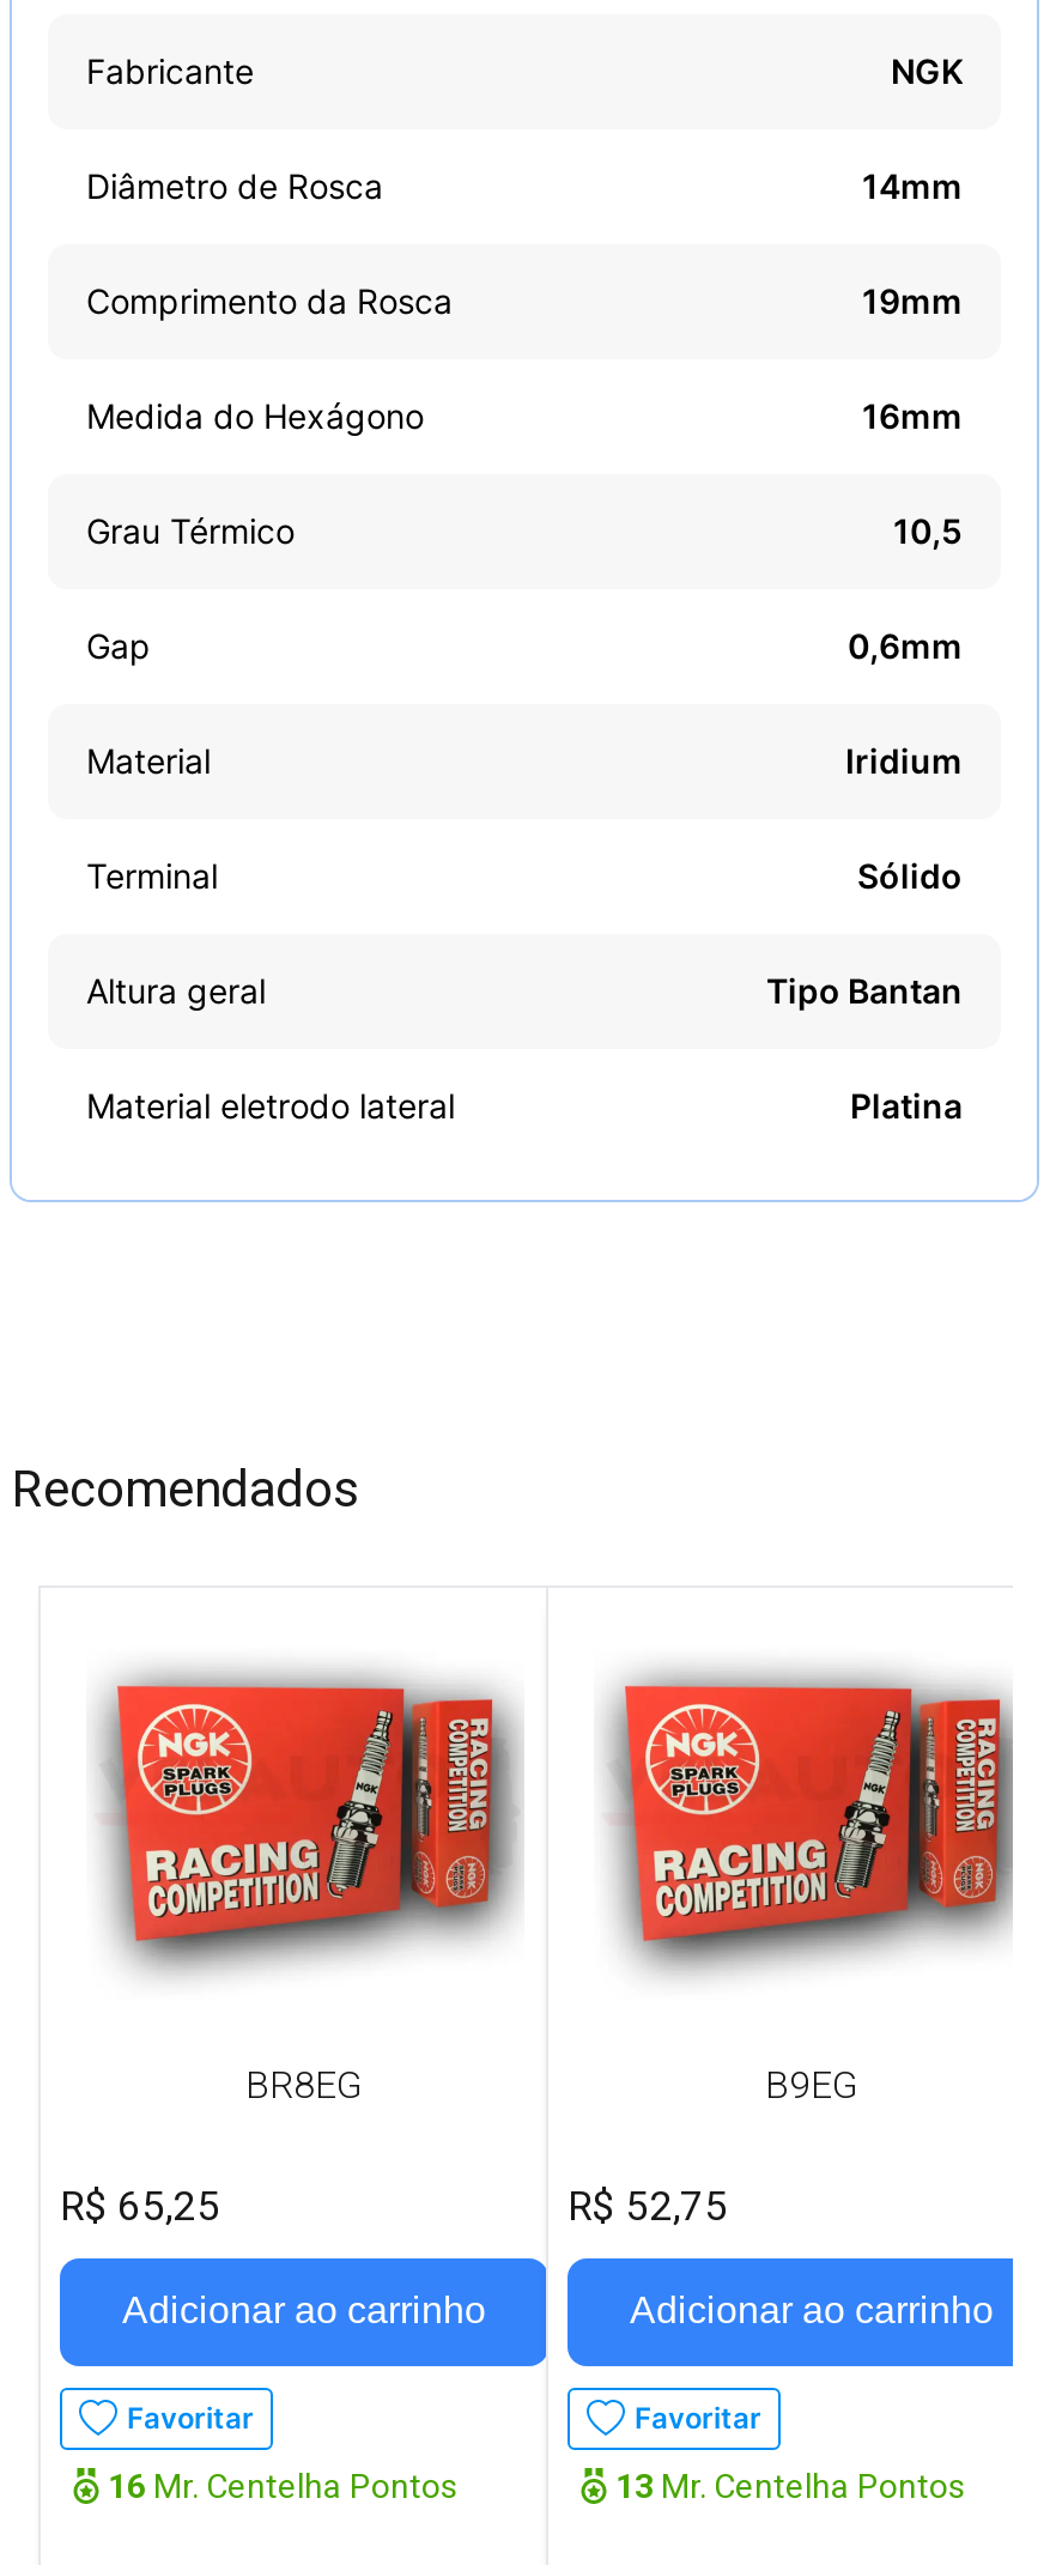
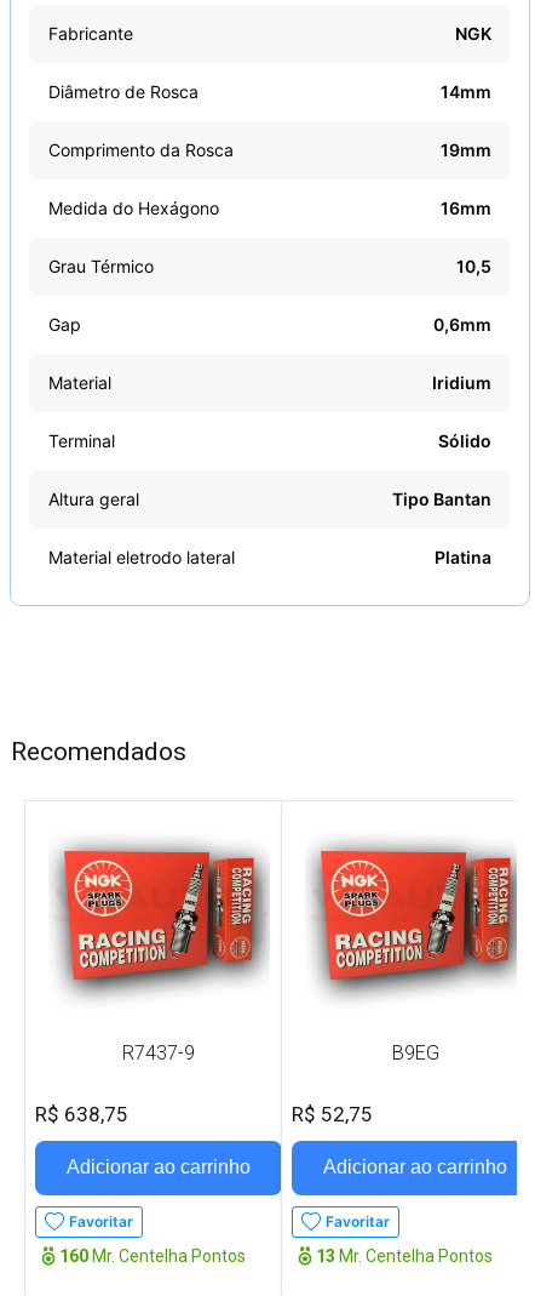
[245,2062,363,2108] BR8EG -> [122,1041,195,1064] R7437-9
[60,2181,220,2229] R$ 65,25 -> [35,1102,128,1126] R$ 638,75
[108,2466,457,2504] 16 Mr. Centelha Pontos -> [59,1246,246,1265] 160 Mr. Centelha Pontos

